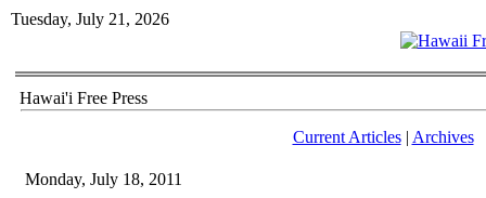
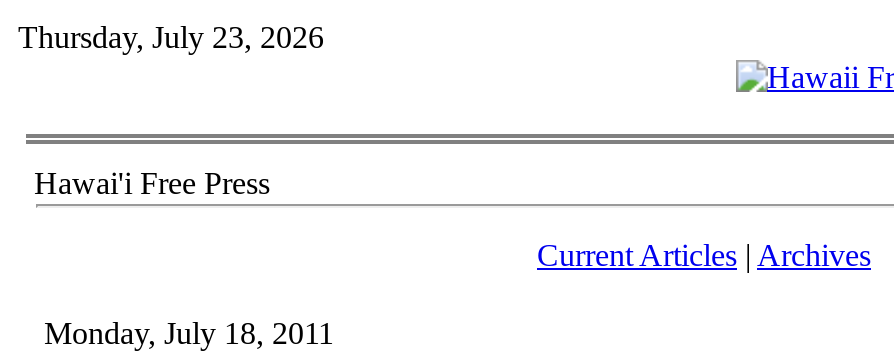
[11,10,169,28] Tuesday, July 21, 2026 -> [18,20,324,54] Thursday, July 23, 2026

